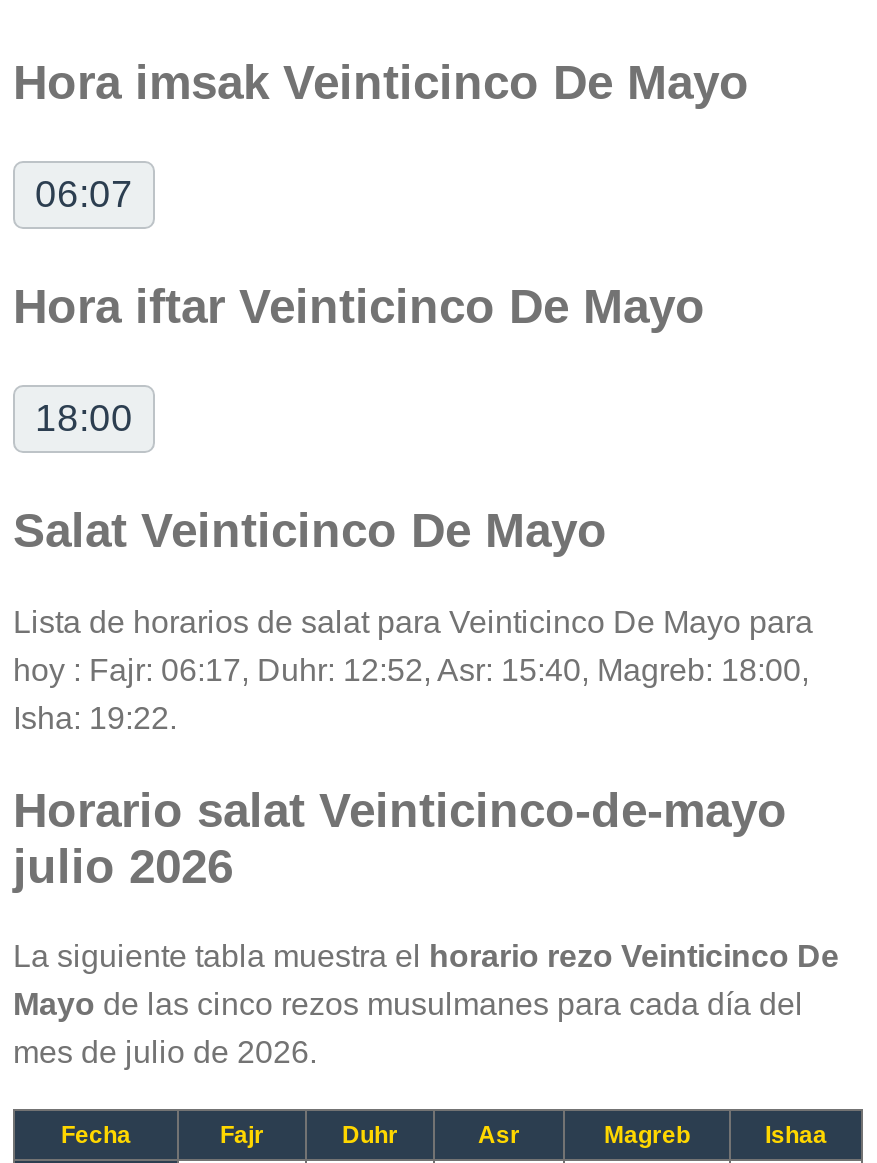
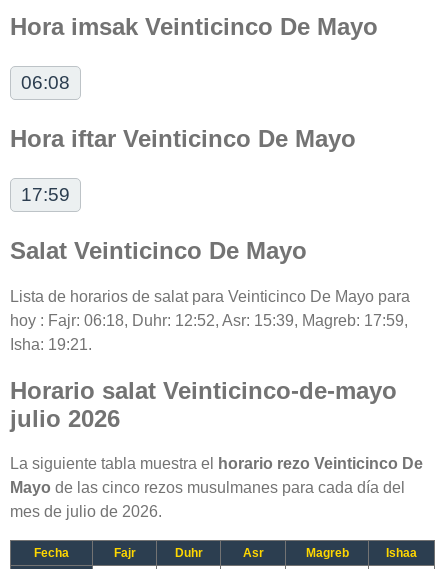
[35,173,133,215] 06:07 -> [21,72,70,93] 06:08
[35,397,133,439] 18:00 -> [21,184,70,205] 17:59
[13,652,809,686] hoy : Fajr: 06:17, Duhr: 12:52, Asr: 15:40, Magreb: 18:00, -> [10,312,408,329] hoy : Fajr: 06:18, Duhr: 12:52, Asr: 15:39, Magreb: 17:59,
[13,700,177,734] Isha: 19:22. -> [10,336,92,353] Isha: 19:21.

